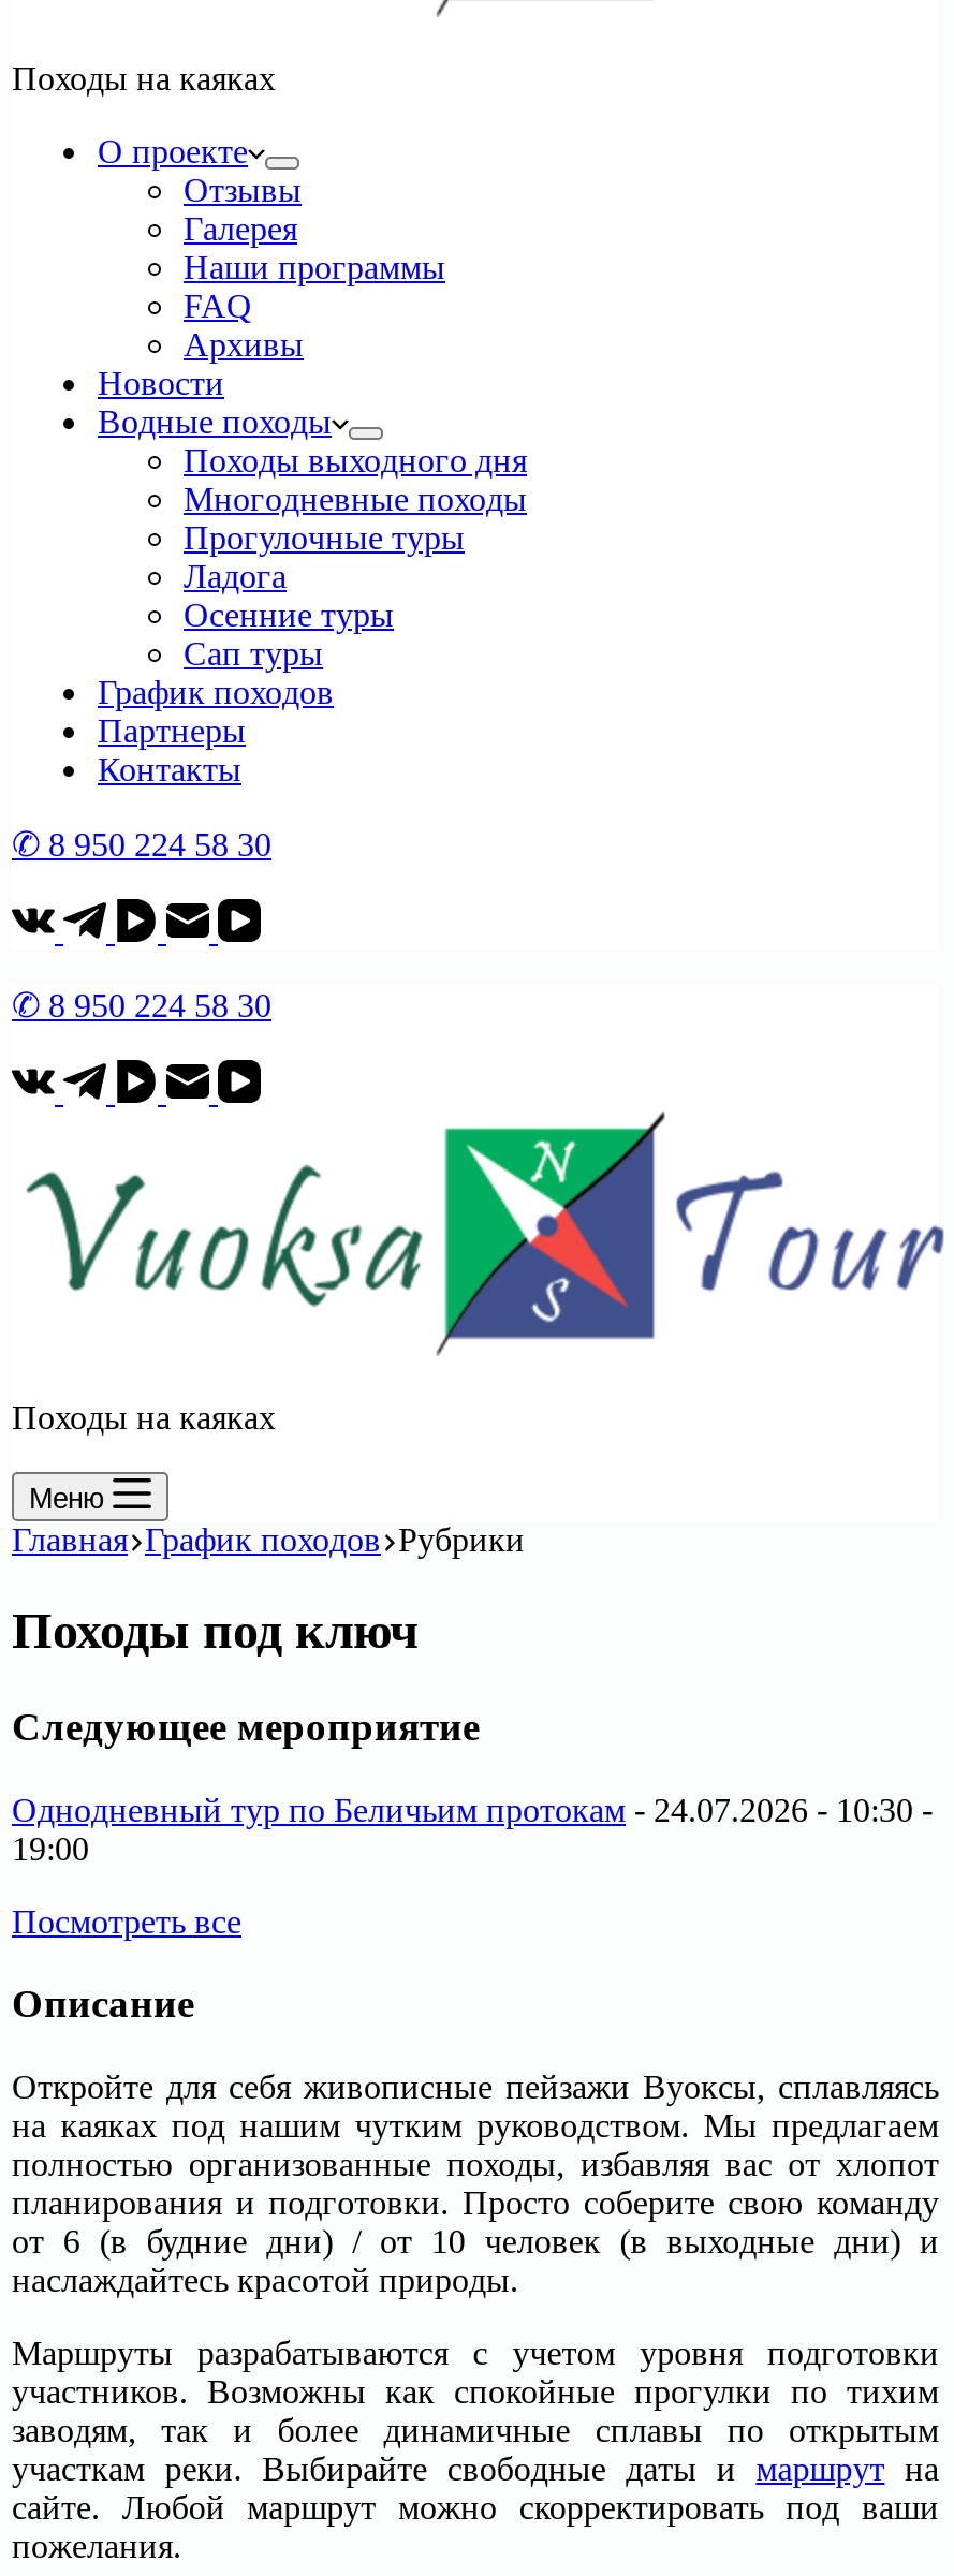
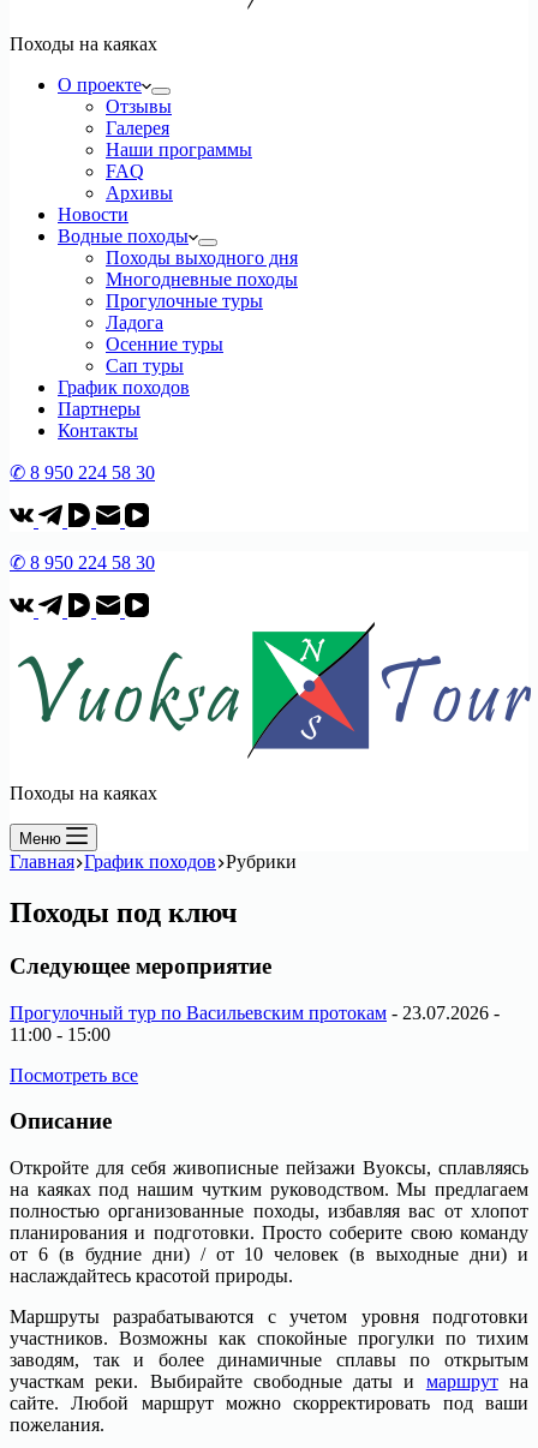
[12,1791,933,1866] Однодневный тур по Беличьим протокам - 24.07.2026 - 10:30 - | 19:00 -> [10,1002,500,1044] Прогулочный тур по Васильевским протокам - 23.07.2026 - | 11:00 - 15:00

